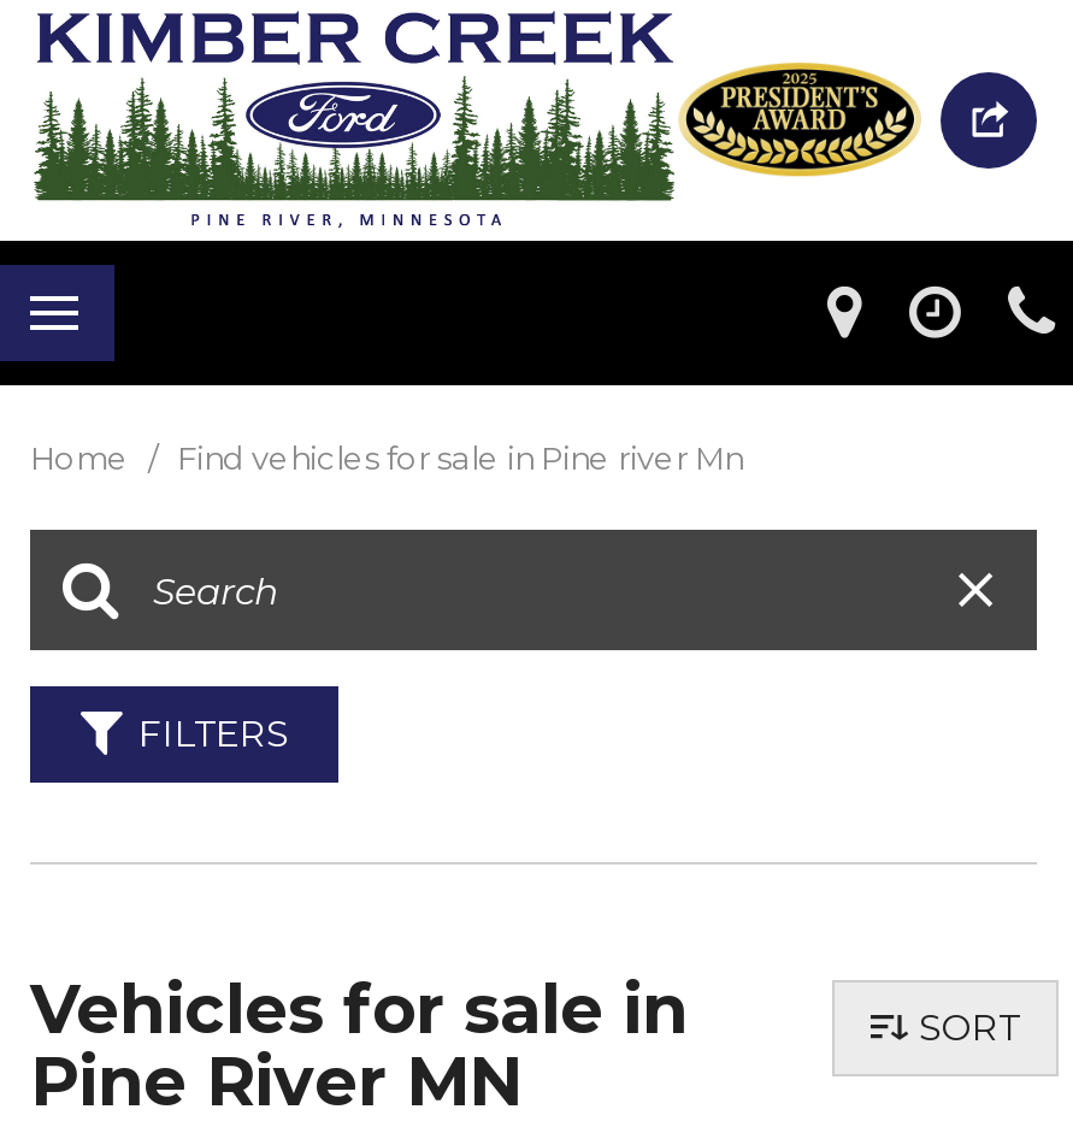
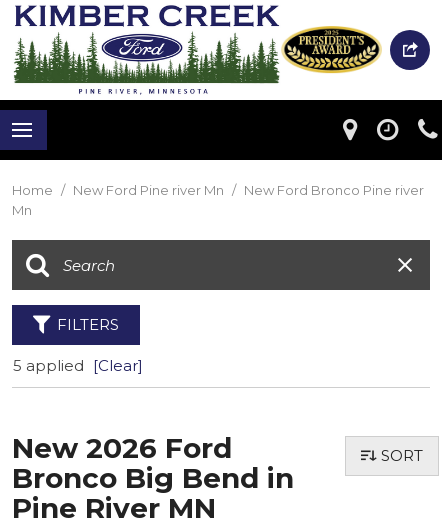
[30,438,743,477] Home / Find vehicles for sale in Pine river Mn -> [12,182,424,218] Home / New Ford Pine river Mn / New Ford Bronco Pine river | Mn
[30,968,688,1050] Vehicles for sale in -> [12,356,294,495] 5 applied [Clear] | New 2026 Ford | Bronco Big Bend in

